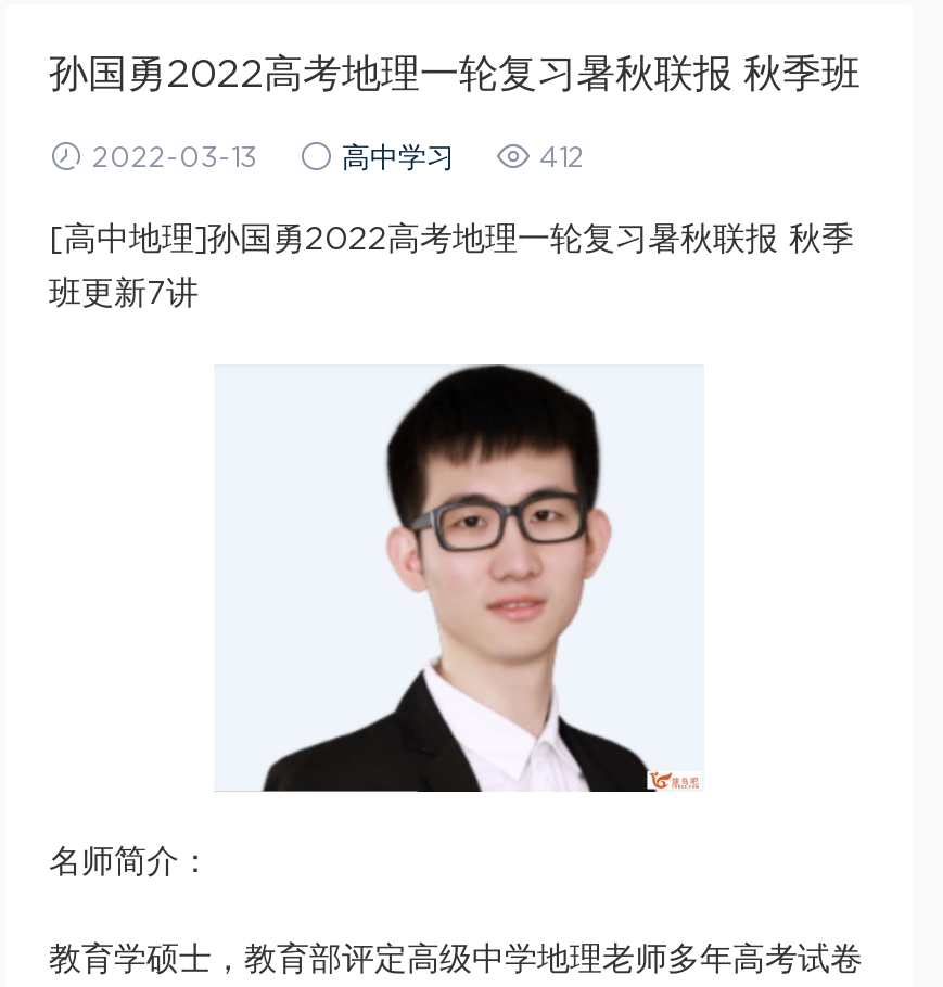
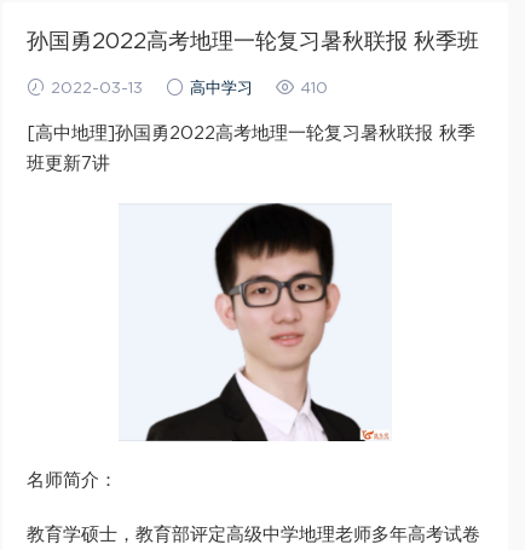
[531,146,585,174] 412 -> [295,81,328,97] 410

